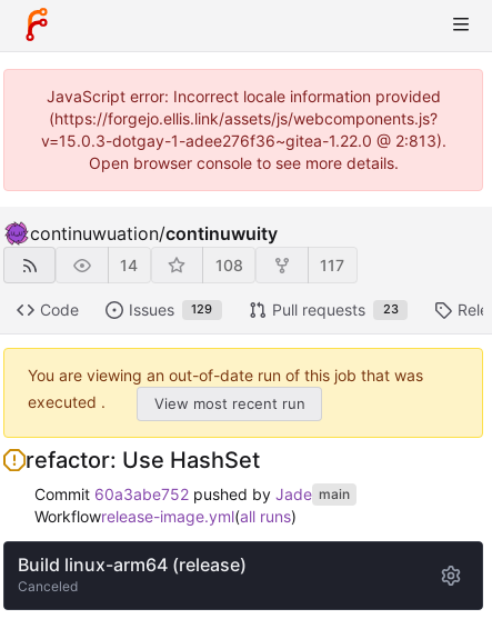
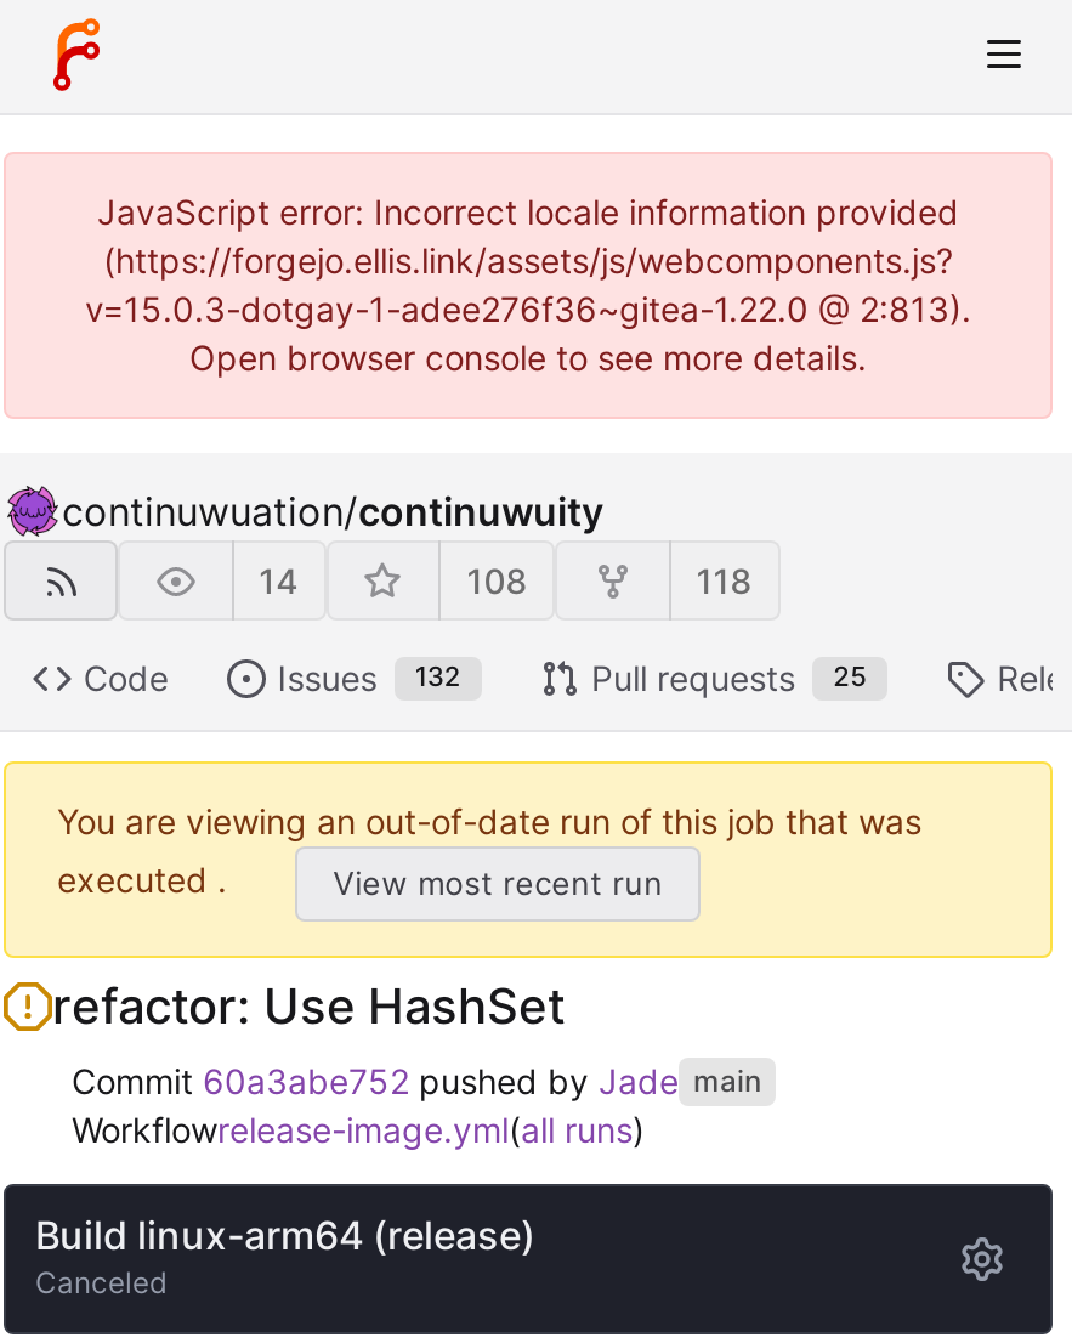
[320,255,345,274] 117 -> [696,559,752,600] 118
[129,300,213,319] Issues 129 -> [278,658,461,699] Issues 132
[272,300,398,319] Pull requests 23 -> [591,658,867,699] Pull requests 25

